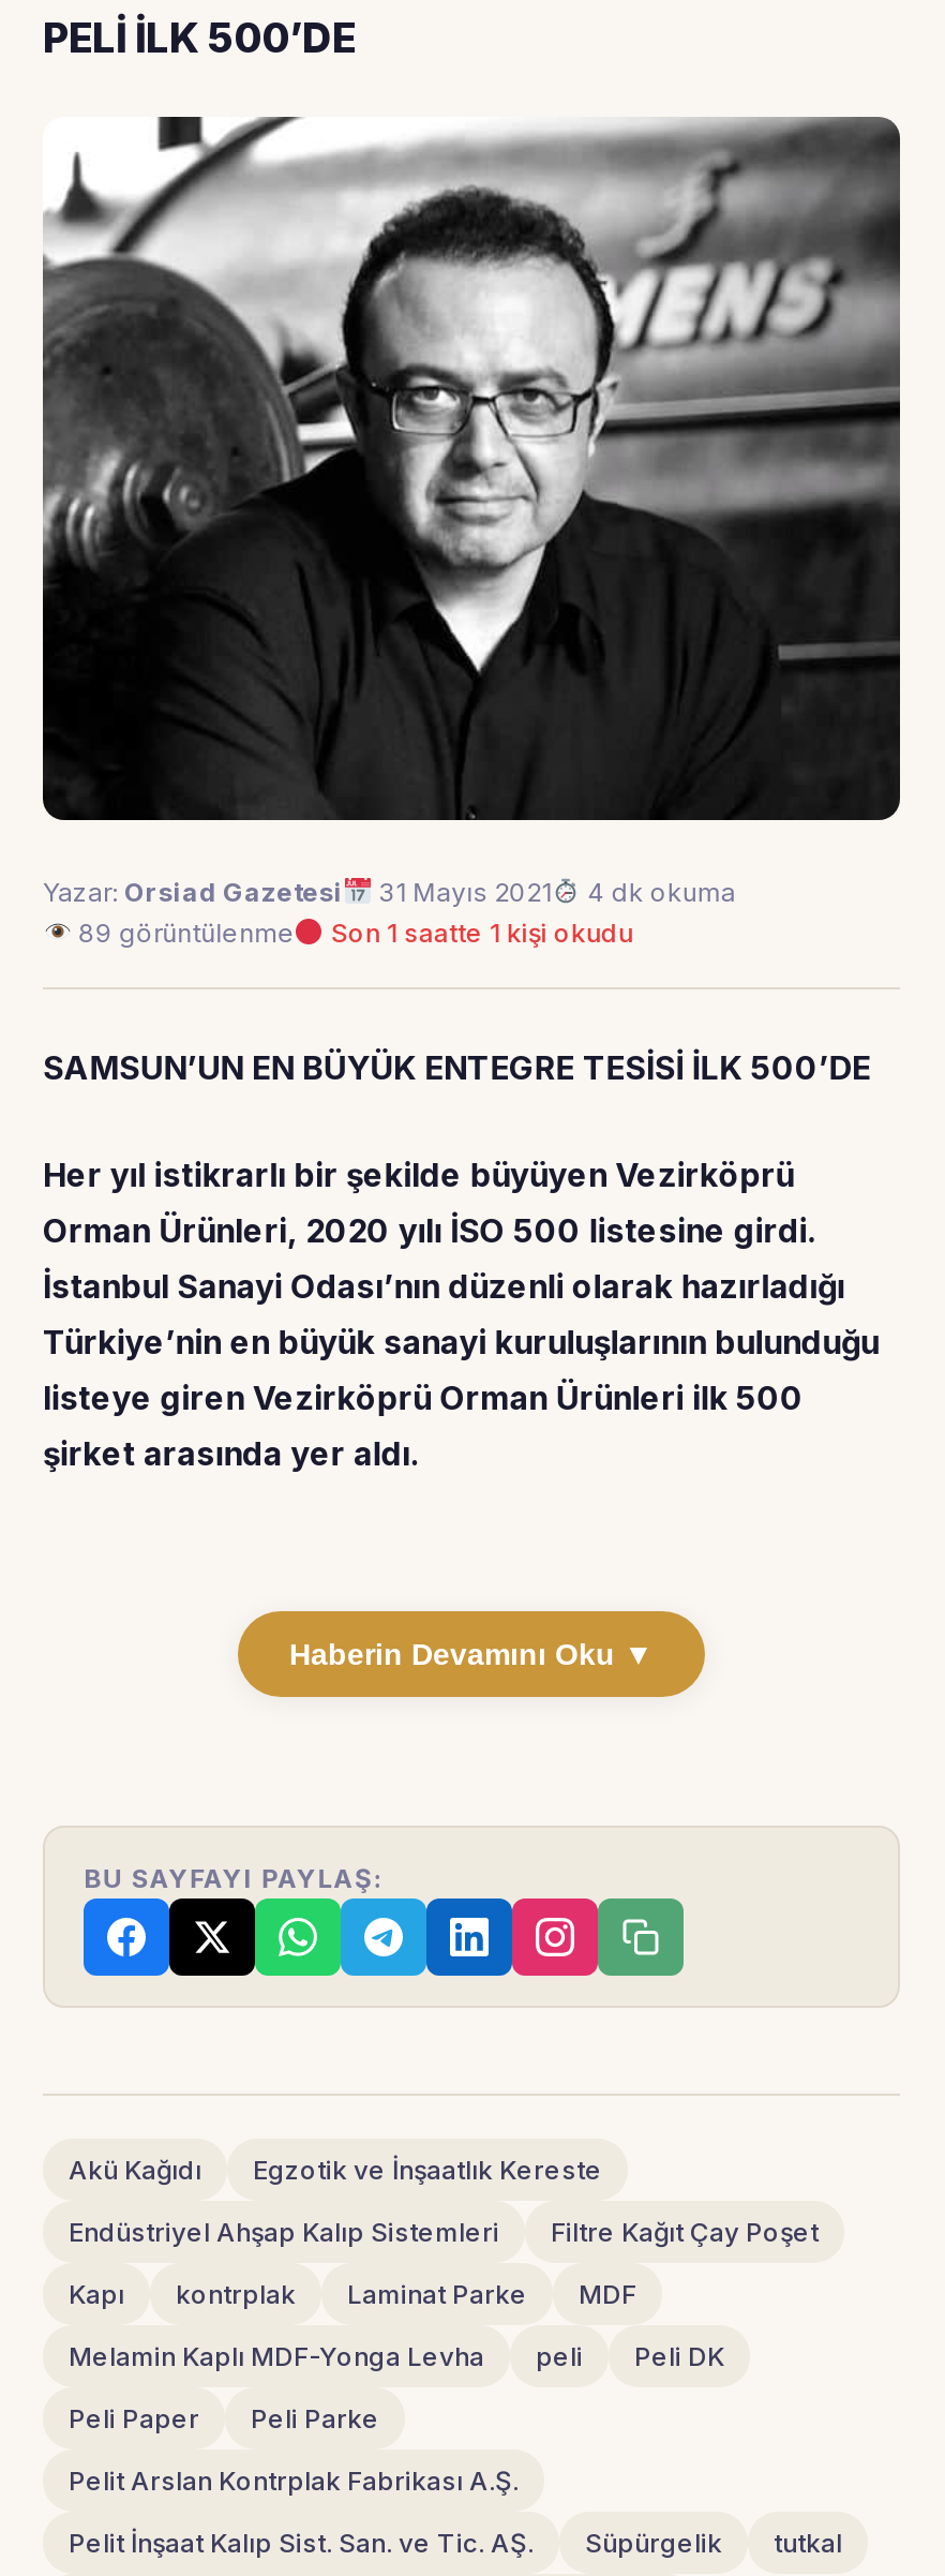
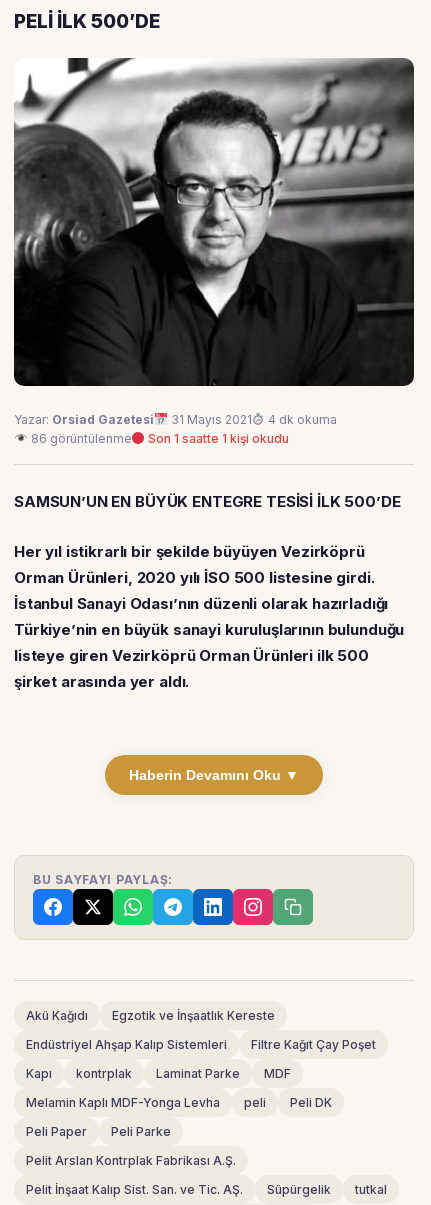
[72,917,295,949] 89 görüntülenme -> [28,431,132,446] 86 görüntülenme

